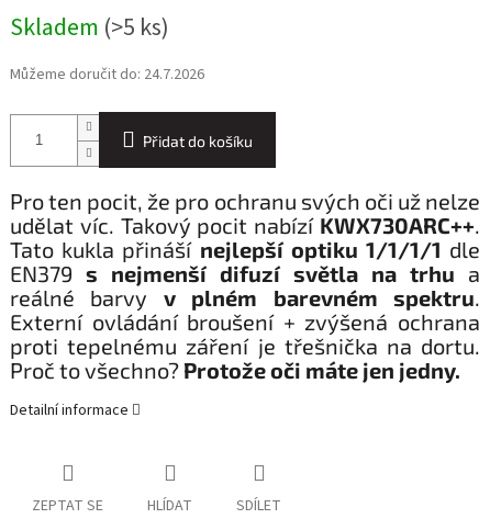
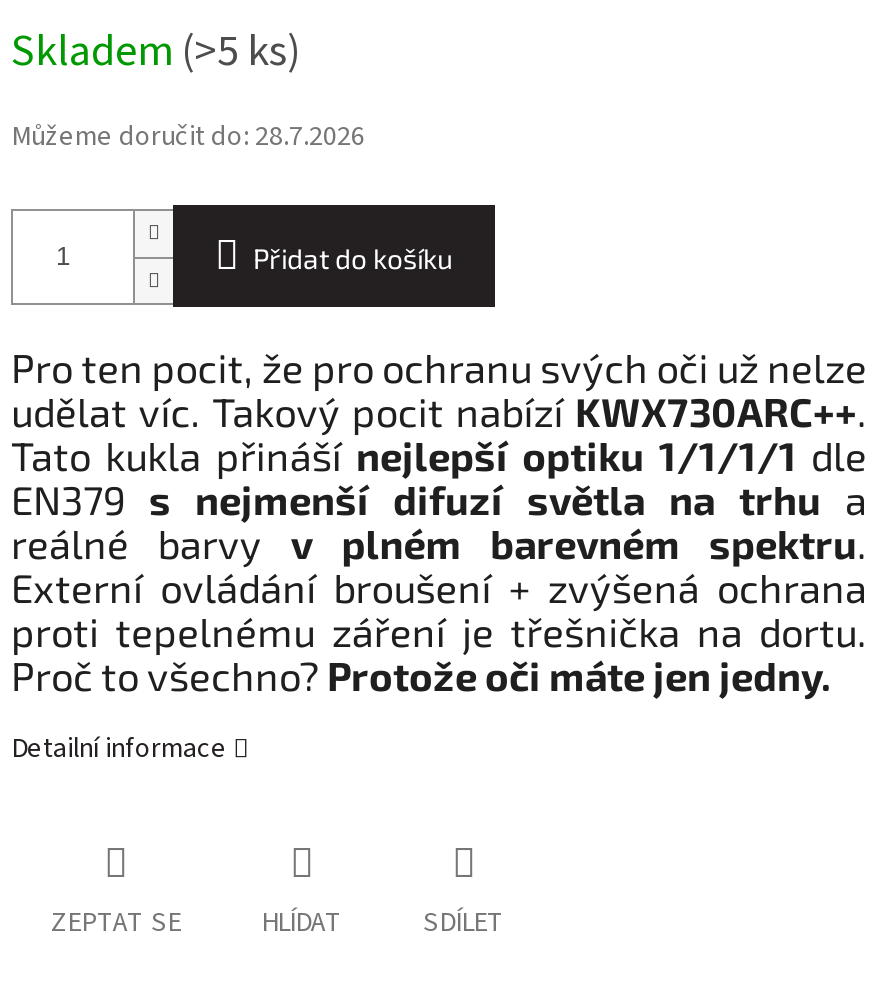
[10,64,204,86] Můžeme doručit do: 24.7.2026 -> [11,118,365,158] Můžeme doručit do: 28.7.2026

